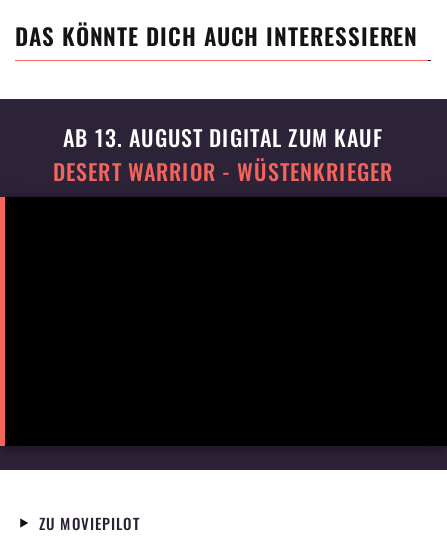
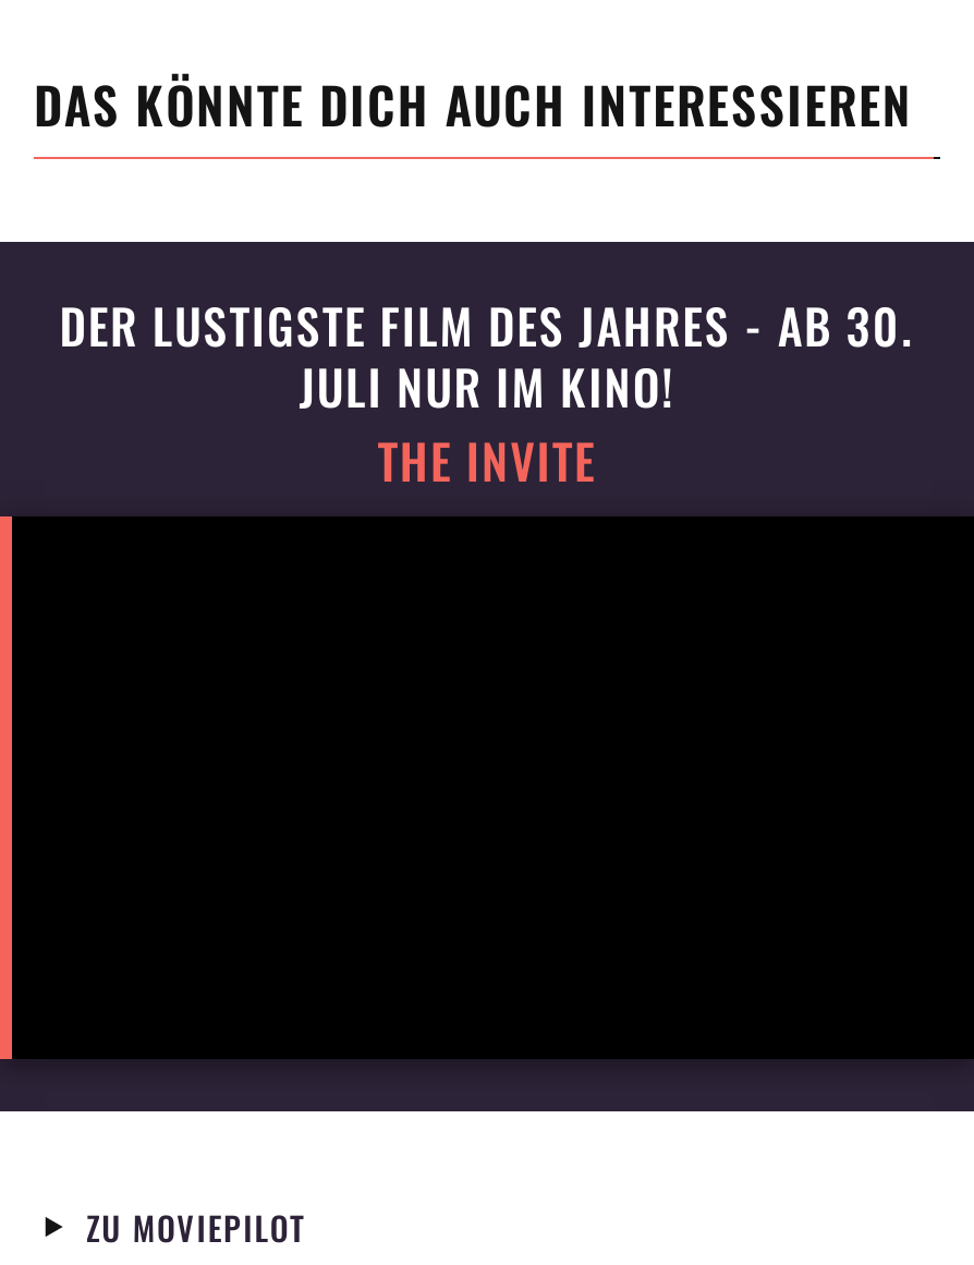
[53,121,393,187] AB 13. AUGUST DIGITAL ZUM KAUF | DESERT WARRIOR - WÜSTENKRIEGER -> [59,290,915,495] DER LUSTIGSTE FILM DES JAHRES - AB 30. | JULI NUR IM KINO! | THE INVITE

